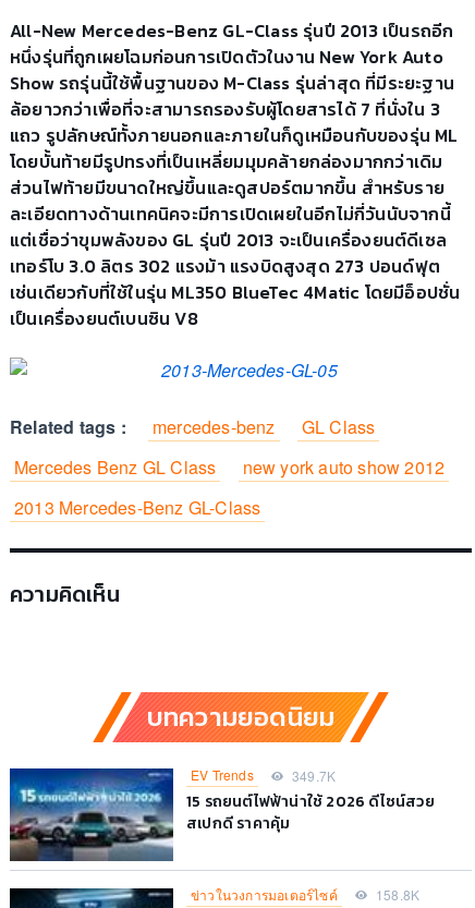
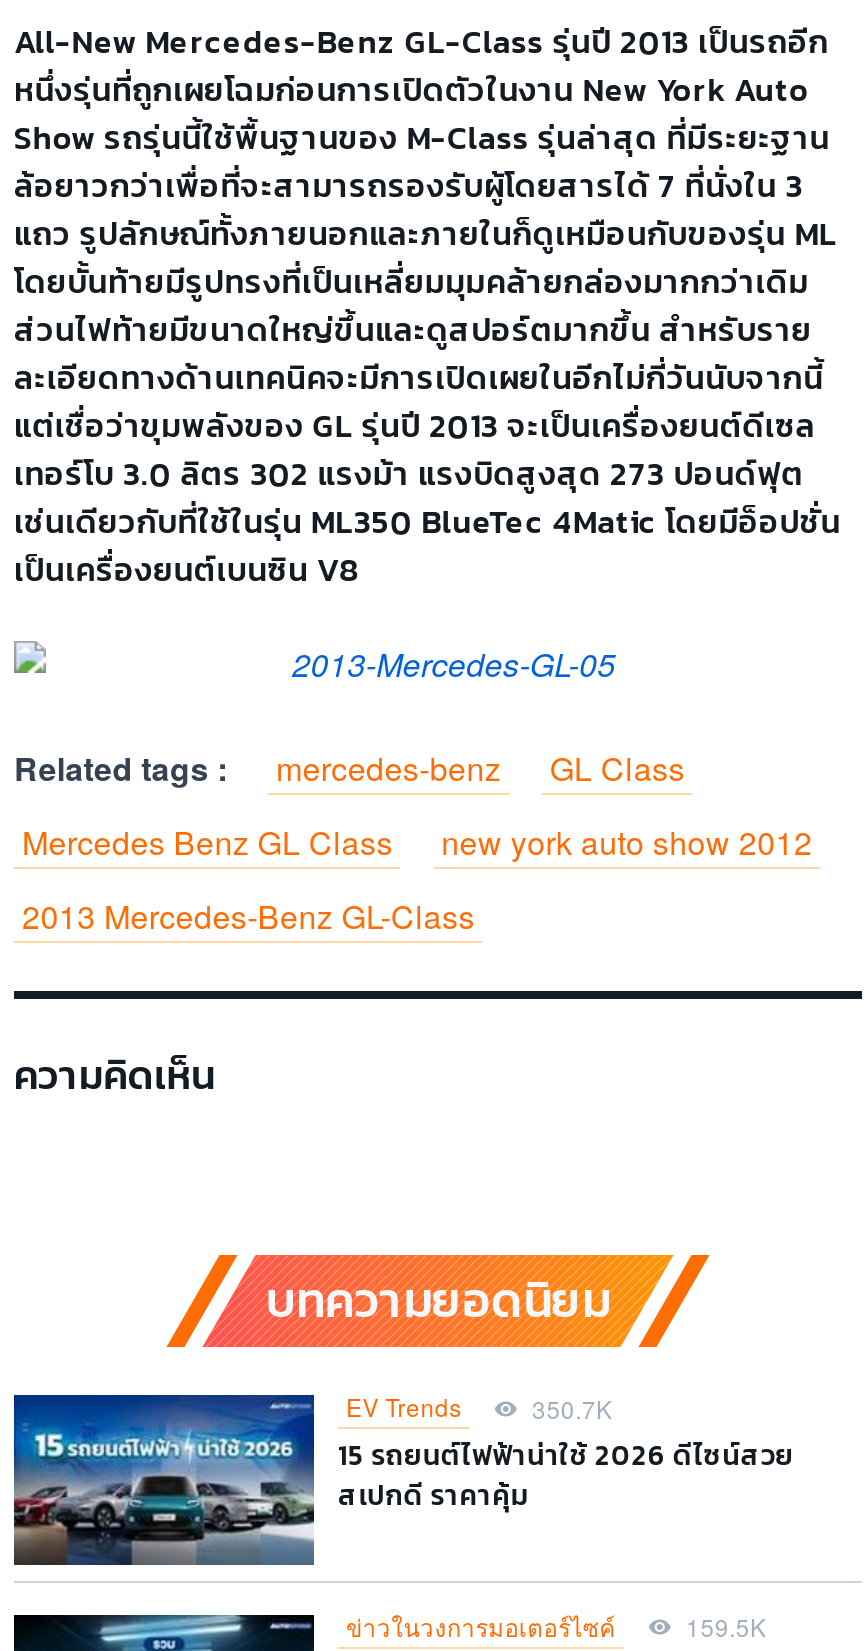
[191,766,336,785] EV Trends 349.7K -> [346,1390,612,1425] EV Trends 350.7K
[191,885,420,904] ข่าวในวงการมอเตอร์ไซค์ 158.8K -> [346,1608,766,1643] ข่าวในวงการมอเตอร์ไซค์ 159.5K

